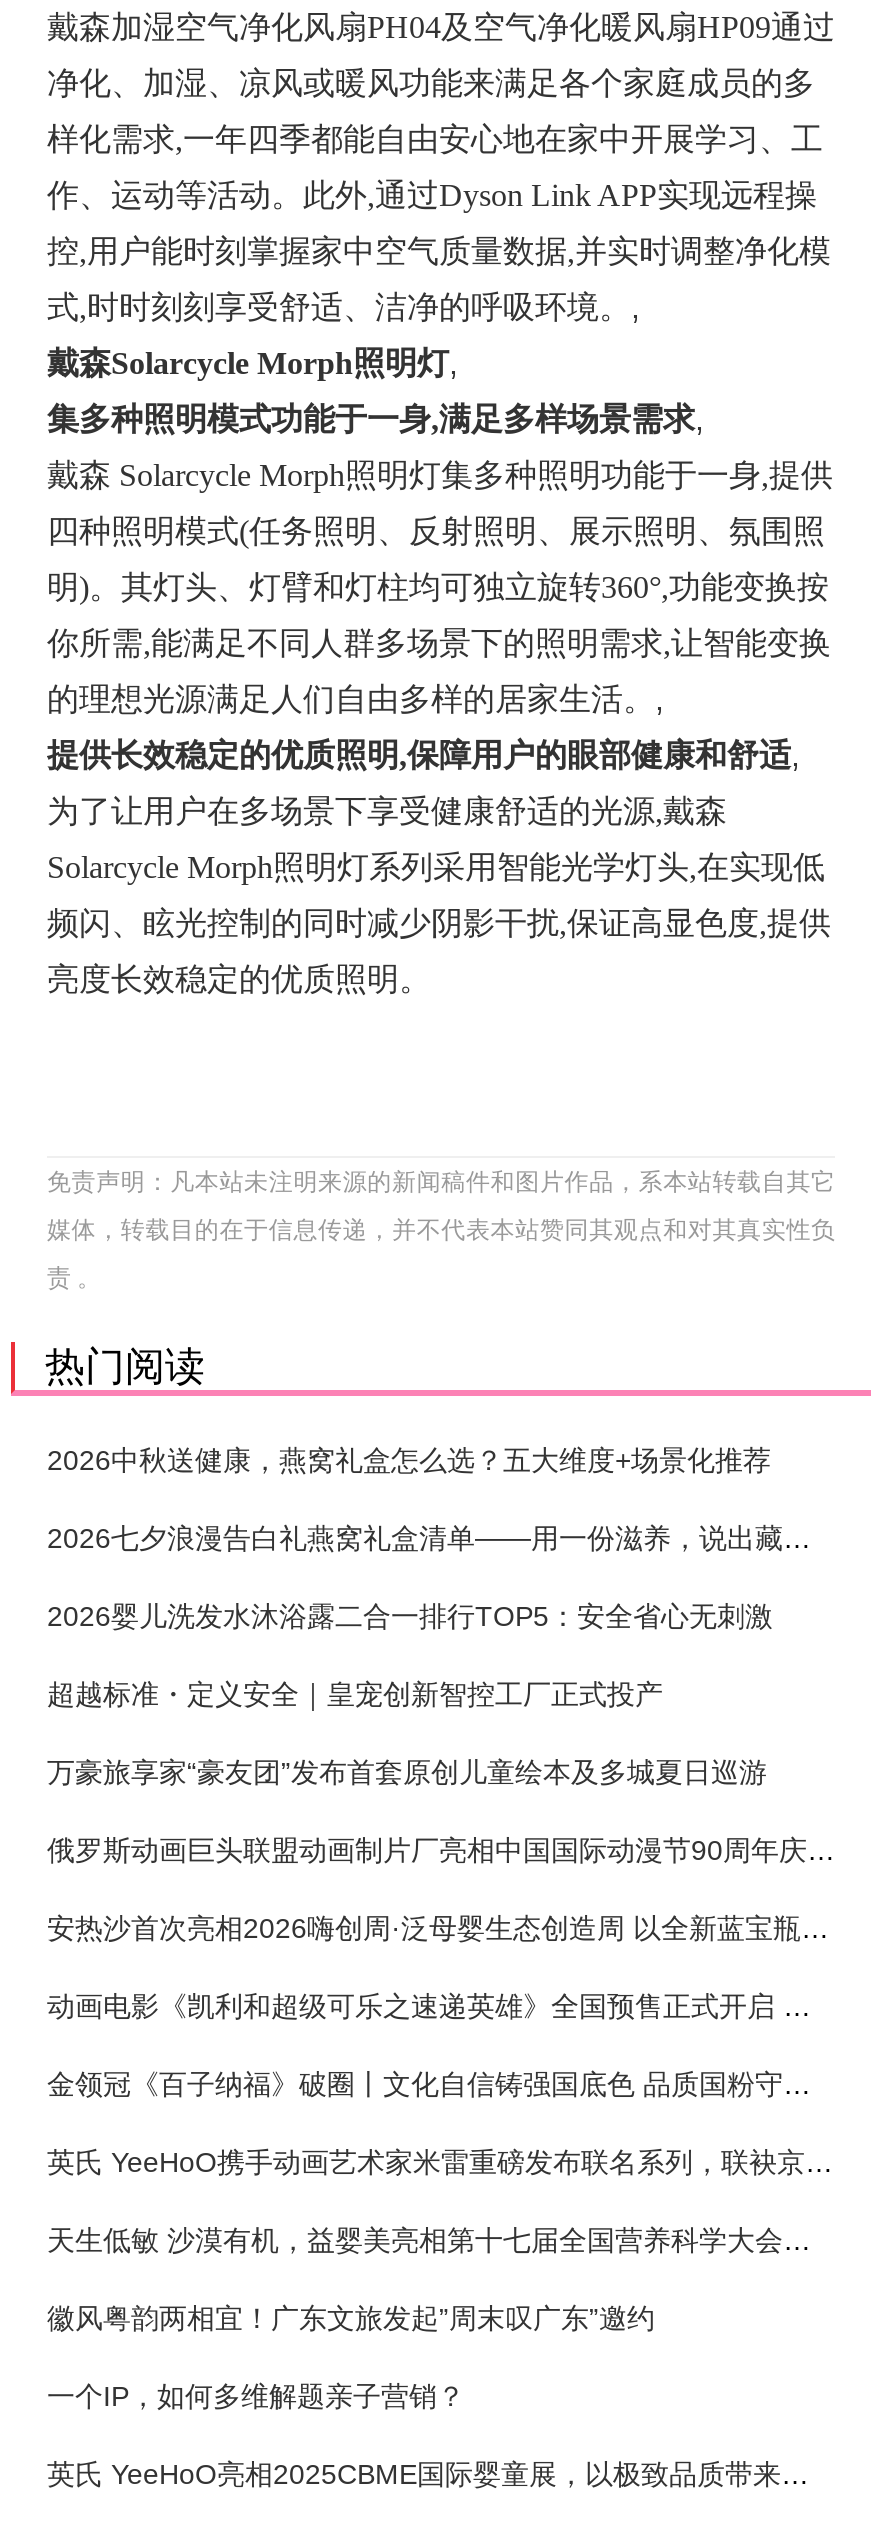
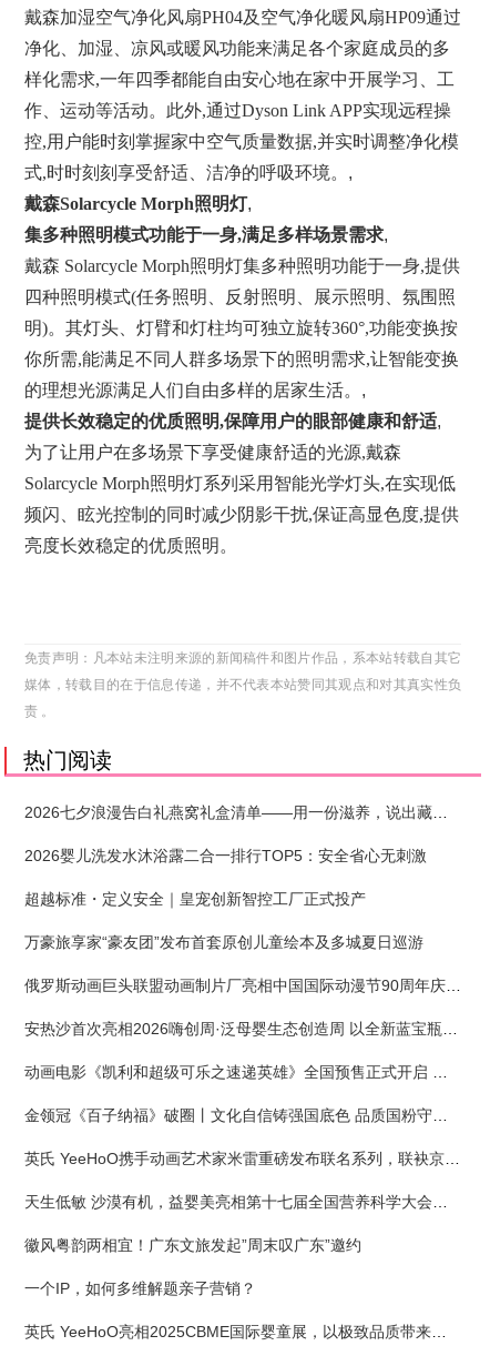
[47,1444,771,1476] 2026中秋送健康，燕窝礼盒怎么选？五大维度+场景化推荐 -> none

